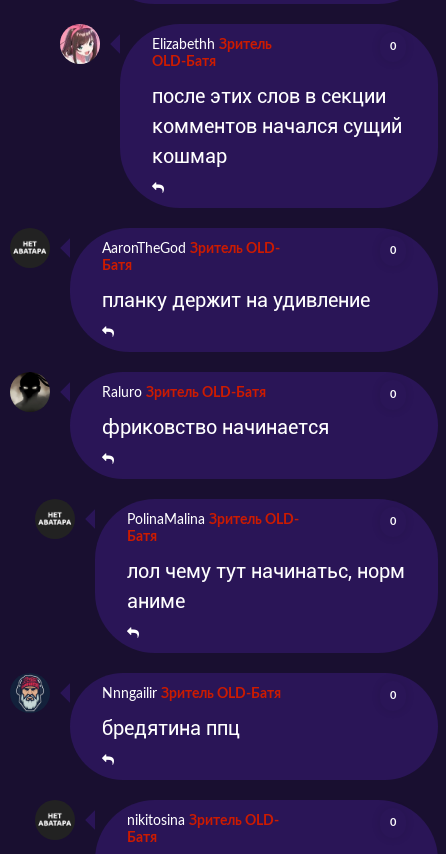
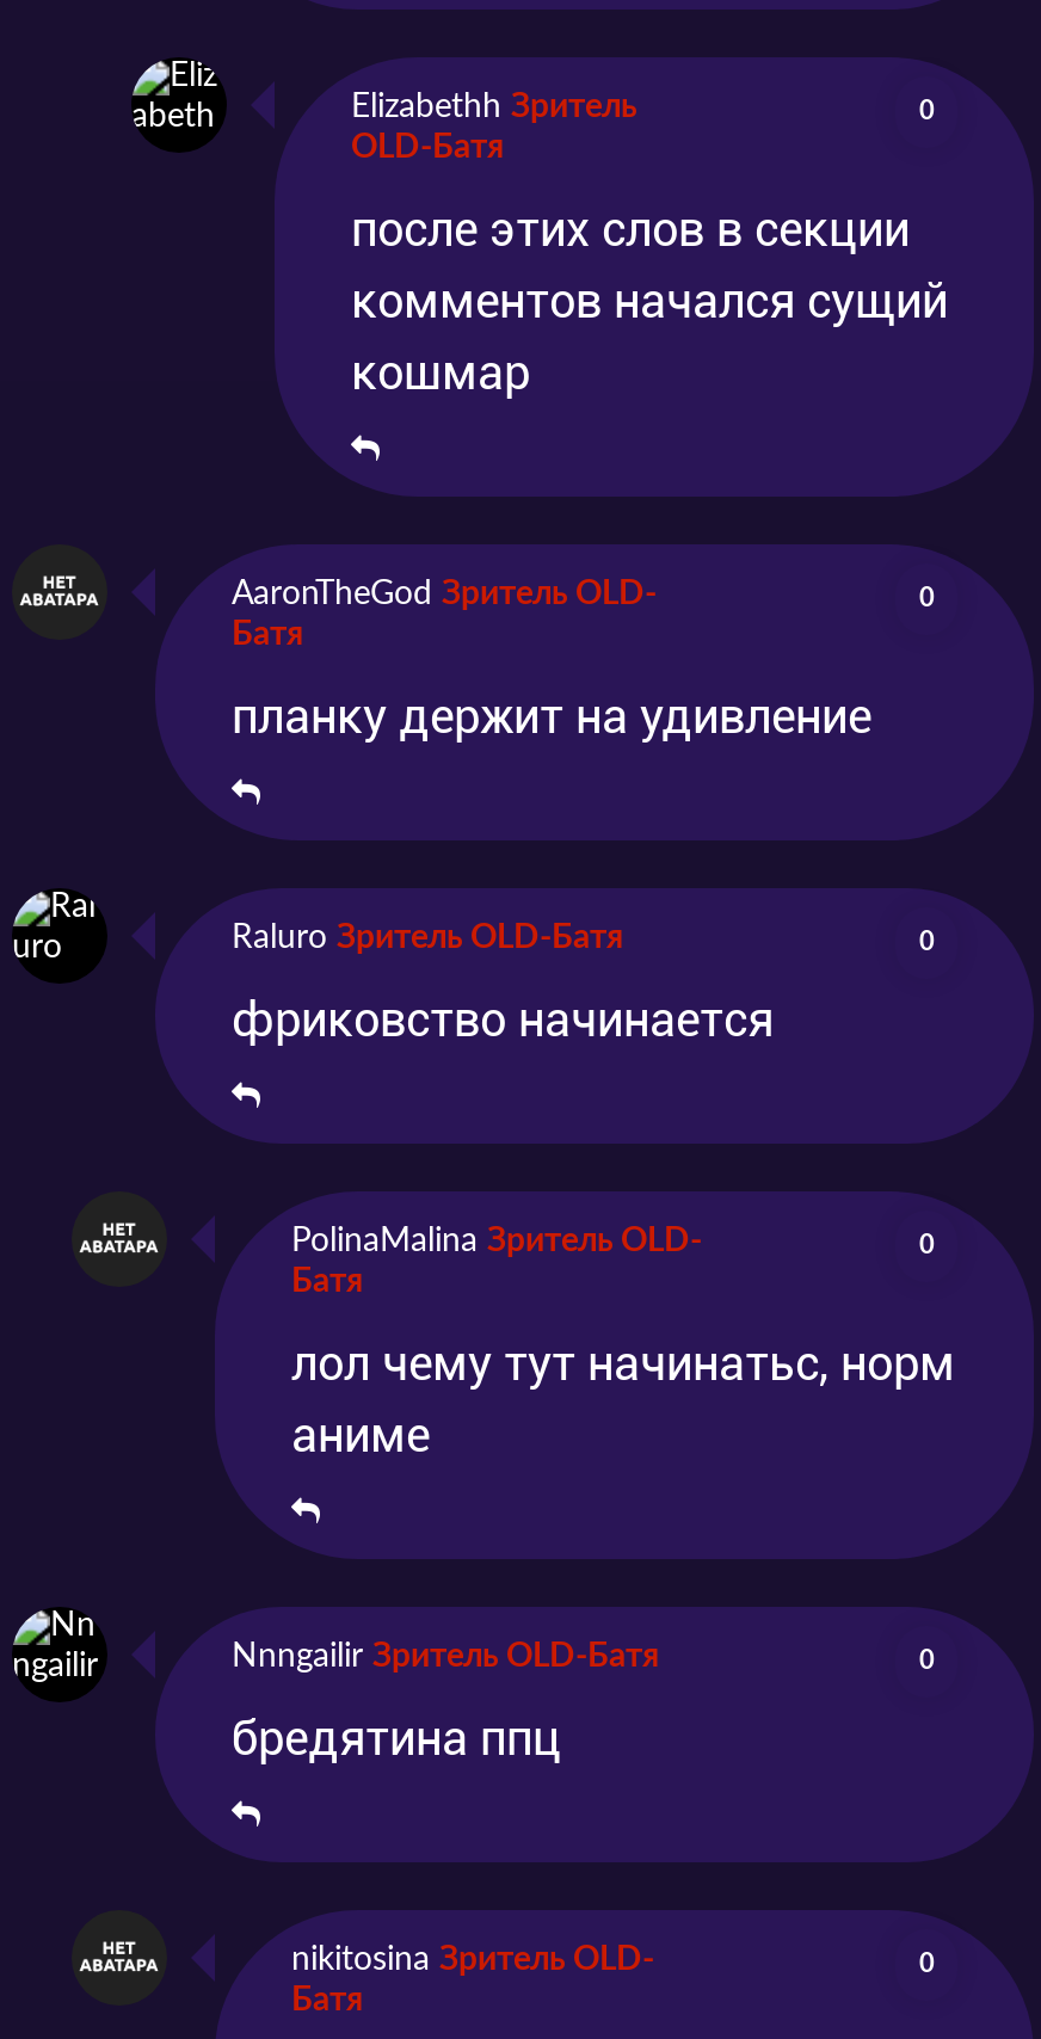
[59,23,101,65] [image] -> [131,57,229,155] [image]
[9,372,51,411] [image] -> [12,888,107,984] [image]
[11,673,49,713] [image] -> [12,1607,107,1702] [image]

